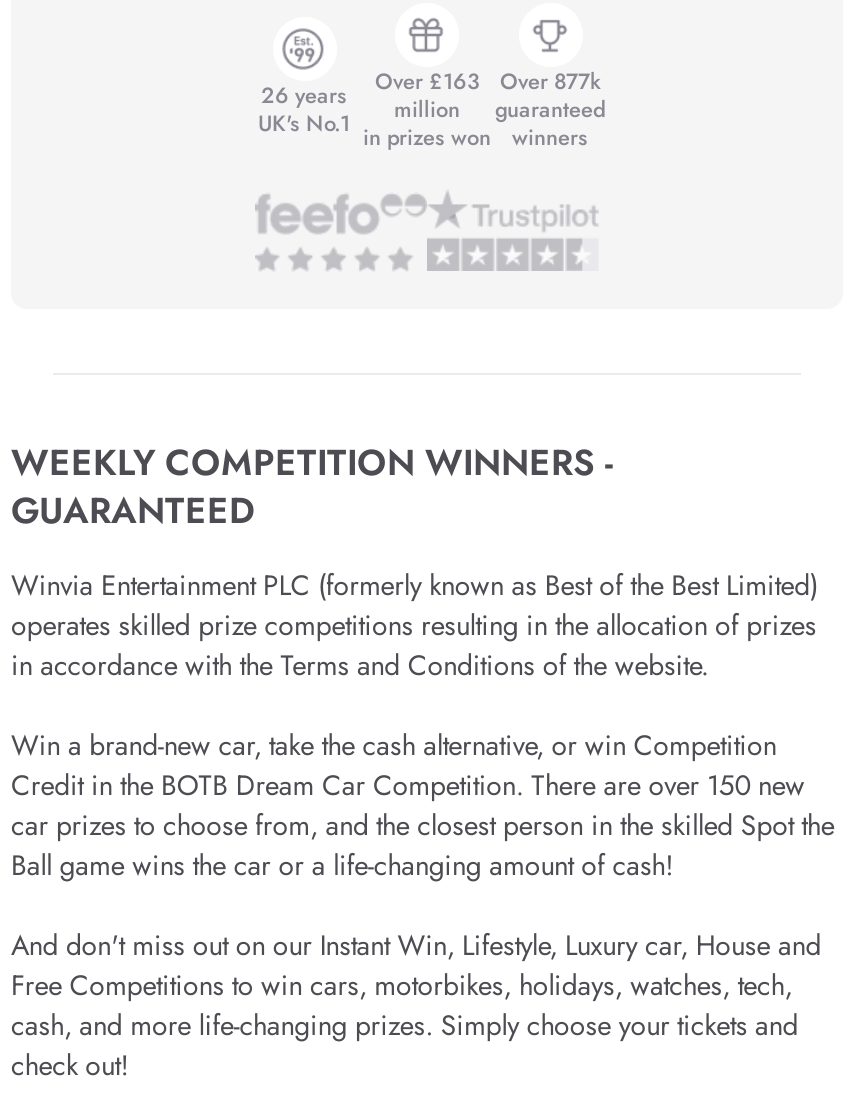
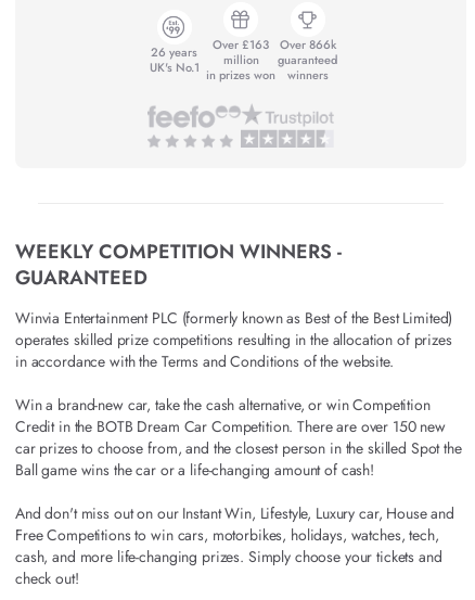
[258,66,605,154] UK's No.1 26 years in prizes won Over £163 million guaranteed Over 877k winners -> [149,36,337,84] UK's No.1 26 years in prizes won Over £163 million guaranteed Over 866k winners

